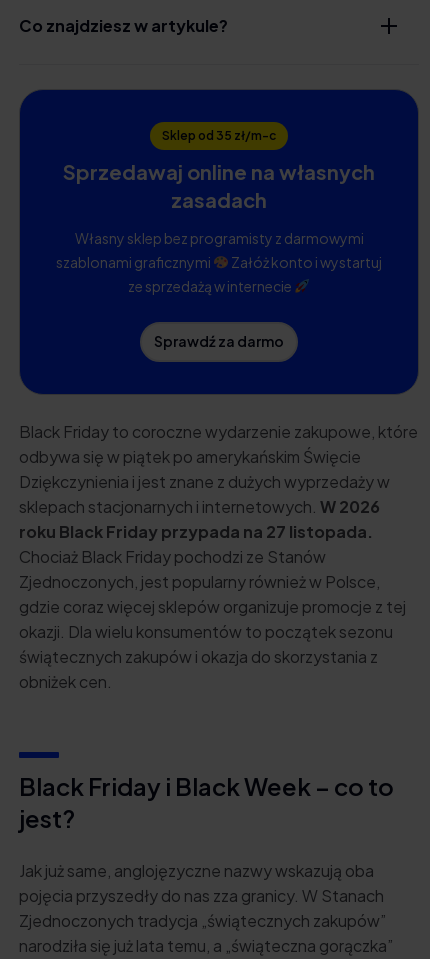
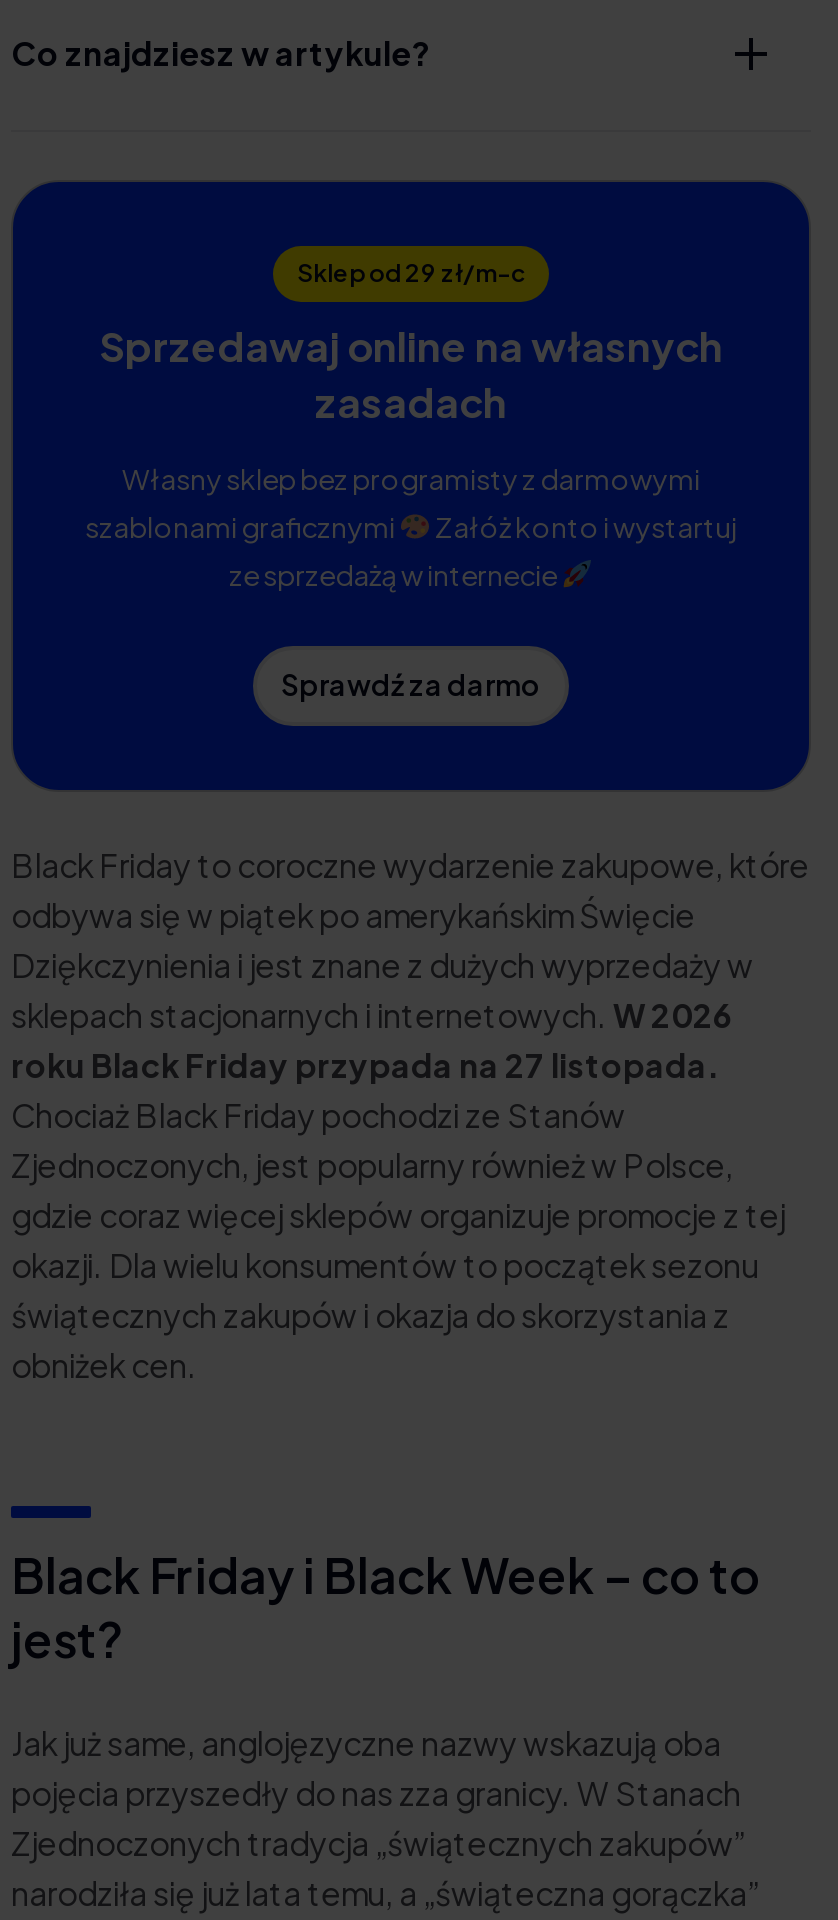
[162,128,276,143] Sklep od 35 zł/m-c -> [297,258,525,288] Sklep od 29 zł/m-c

